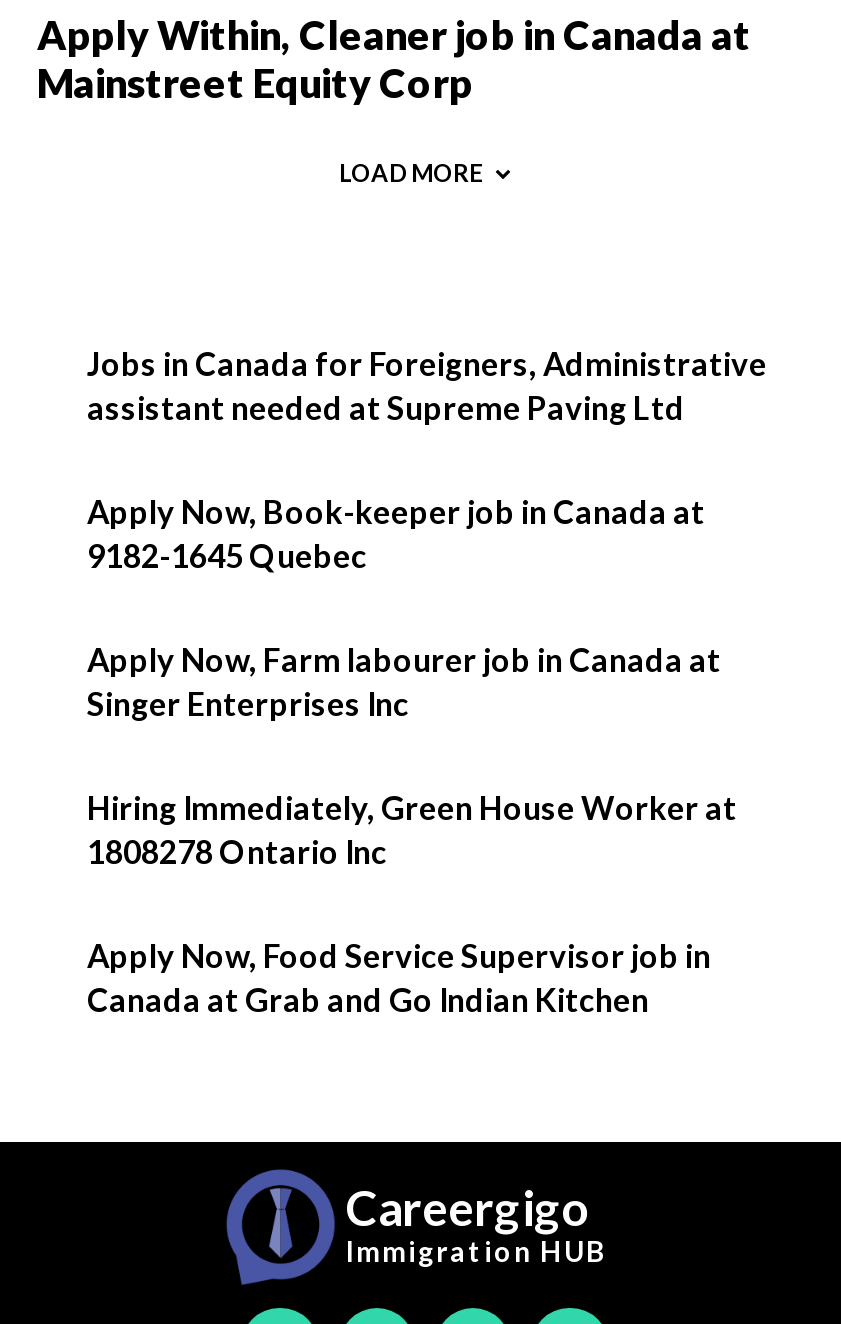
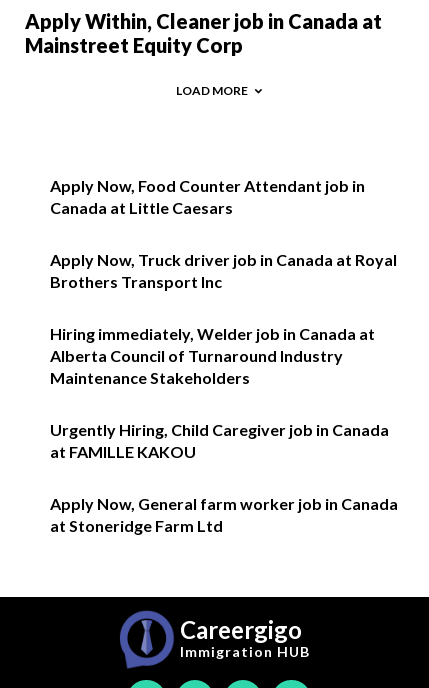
[87,345,767,427] Jobs in Canada for Foreigners, Administrative | assistant needed at Supreme Paving Ltd -> [50,176,365,217] Apply Now, Food Counter Attendant job in | Canada at Little Caesars
[87,493,705,575] Apply Now, Book-keeper job in Canada at | 9182-1645 Quebec -> [50,250,397,291] Apply Now, Truck driver job in Canada at Royal | Brothers Transport Inc
[87,641,721,723] Apply Now, Farm labourer job in Canada at | Singer Enterprises Inc -> [50,324,375,387] Hiring immediately, Welder job in Canada at | Alberta Council of Turnaround Industry | Maintenance Stakeholders
[87,789,737,871] Hiring Immediately, Green House Worker at | 1808278 Ontario Inc -> [50,420,389,461] Urgently Hiring, Child Caregiver job in Canada | at FAMILLE KAKOU
[87,937,711,1019] Apply Now, Food Service Supervisor job in | Canada at Grab and Go Indian Kitchen -> [50,494,398,535] Apply Now, General farm worker job in Canada | at Stoneridge Farm Ltd

